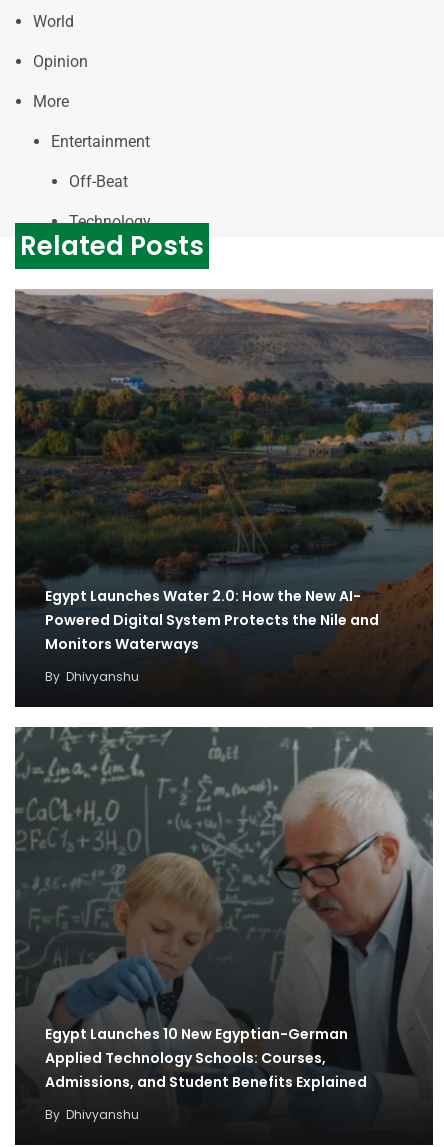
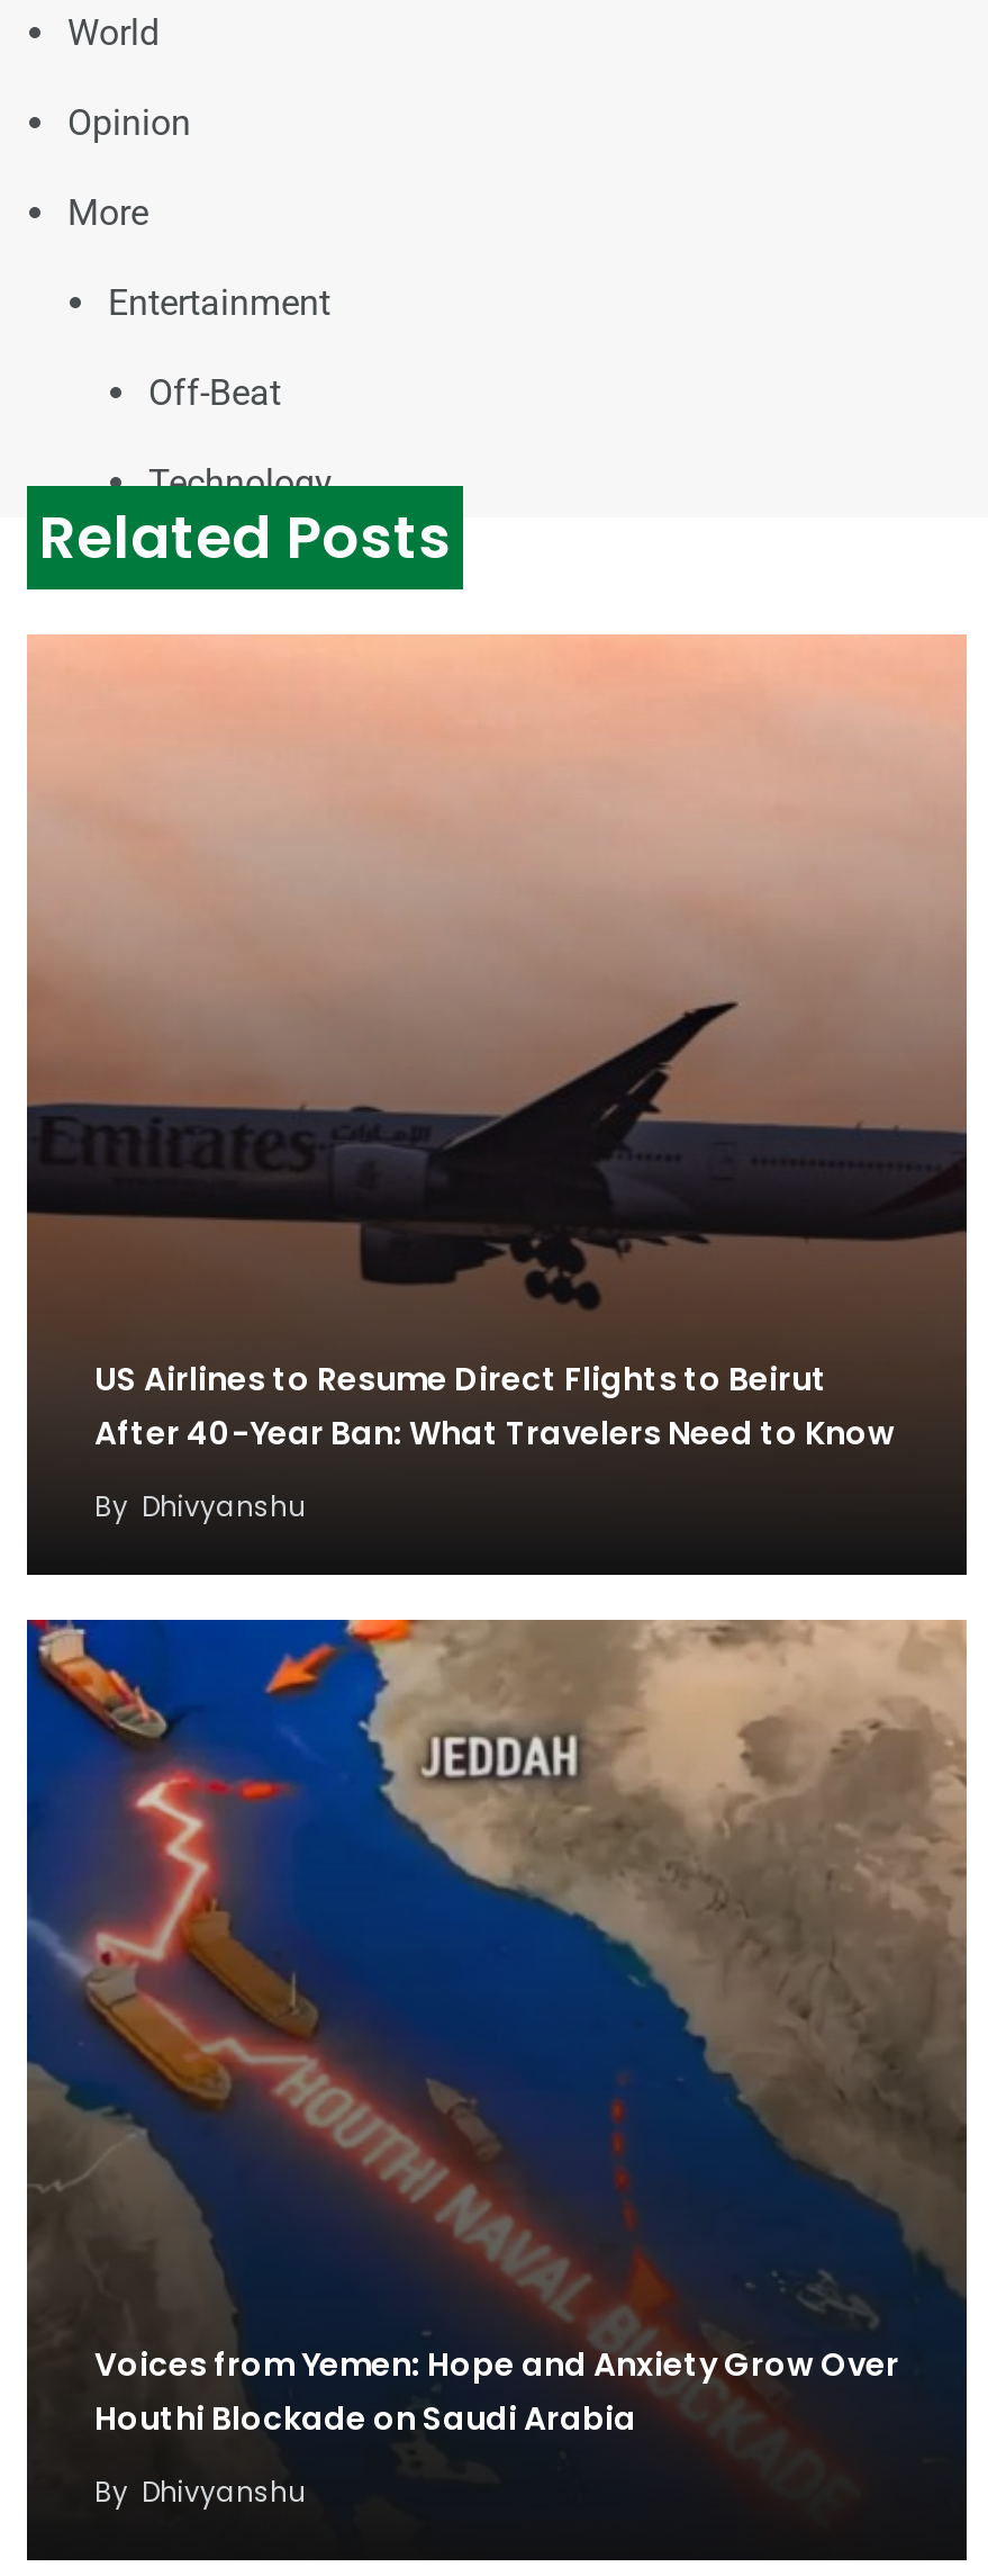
[14,289,434,654] [image] | Egypt Launches Water 2.0: How the New AI- | Powered Digital System Protects the Nile and | Monitors Waterways -> [25,634,969,1456] [image] | US Airlines to Resume Direct Flights to Beirut | After 40-Year Ban: What Travelers Need to Know
[14,726,434,1092] [image] | Egypt Launches 10 New Egyptian-German | Applied Technology Schools: Courses, | Admissions, and Student Benefits Explained -> [25,1618,969,2441] [image] | Voices from Yemen: Hope and Anxiety Grow Over | Houthi Blockade on Saudi Arabia

